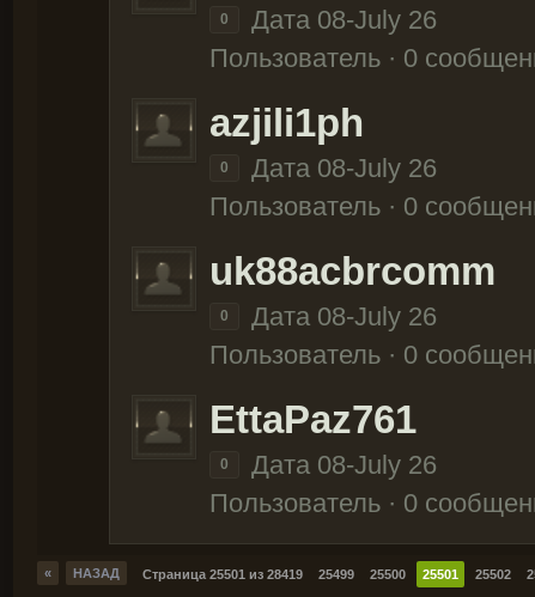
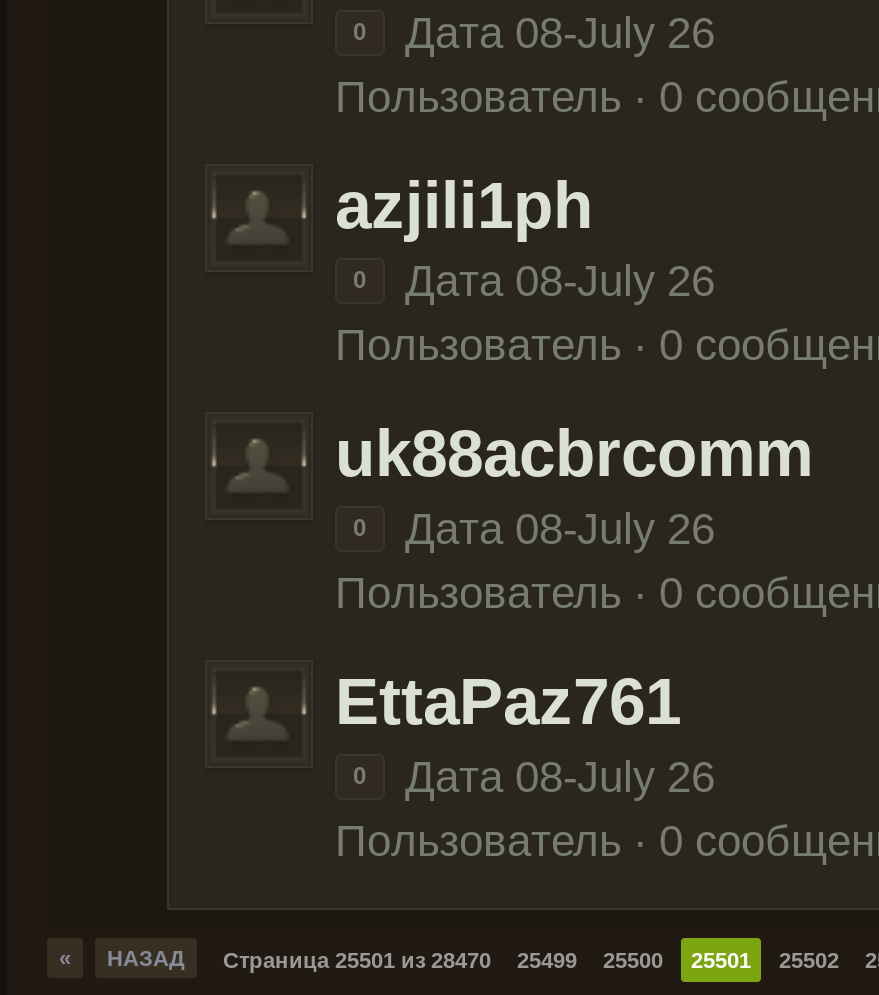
[142,567,303,581] Страница 25501 из 28419 -> [223,948,491,972] Страница 25501 из 28470

